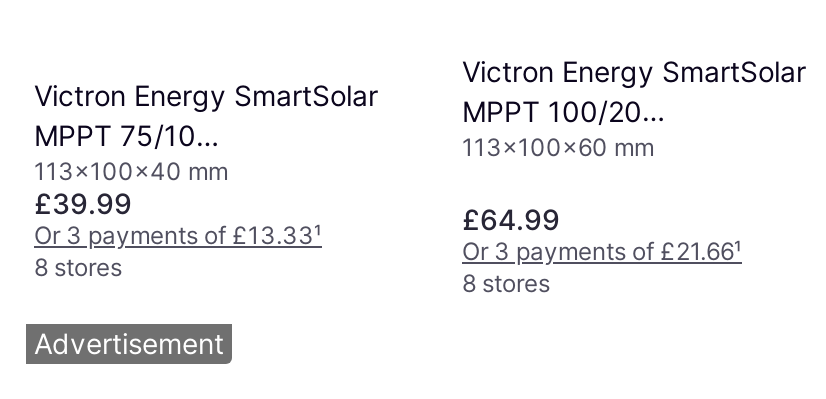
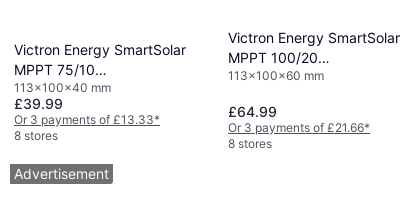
[34,220,322,250] Or 3 payments of £13.33¹ -> [14,112,160,127] Or 3 payments of £13.33*
[462,236,742,266] Or 3 payments of £21.66¹ -> [228,120,370,135] Or 3 payments of £21.66*

